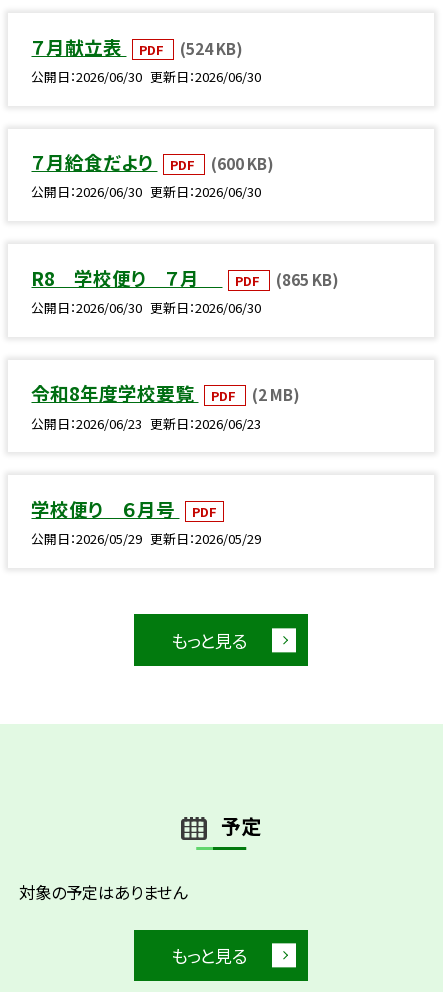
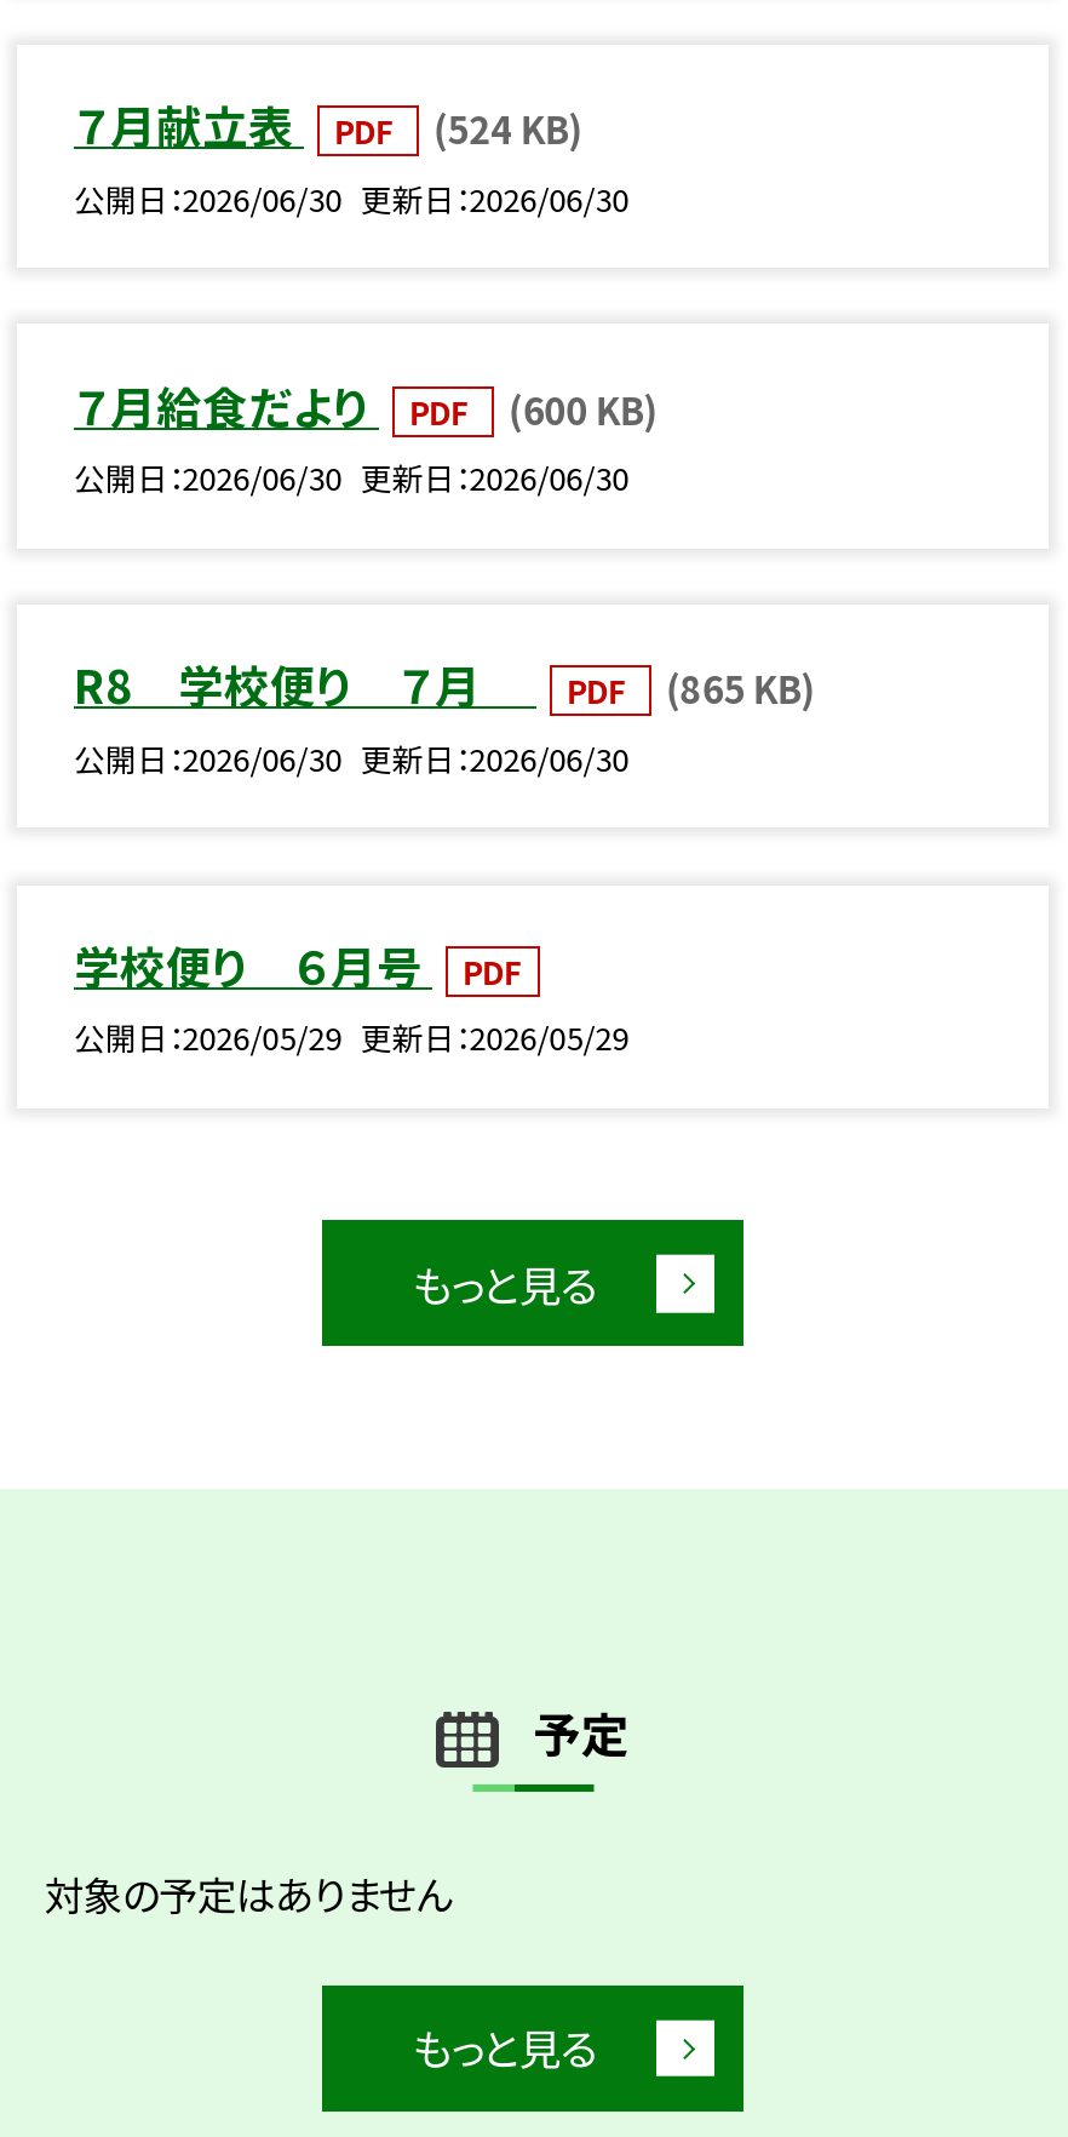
[31,379,300,432] 令和8年度学校要覧 | PDF | (2 MB) | 公開日 2026/06/23 更新日 2026/06/23 -> none

